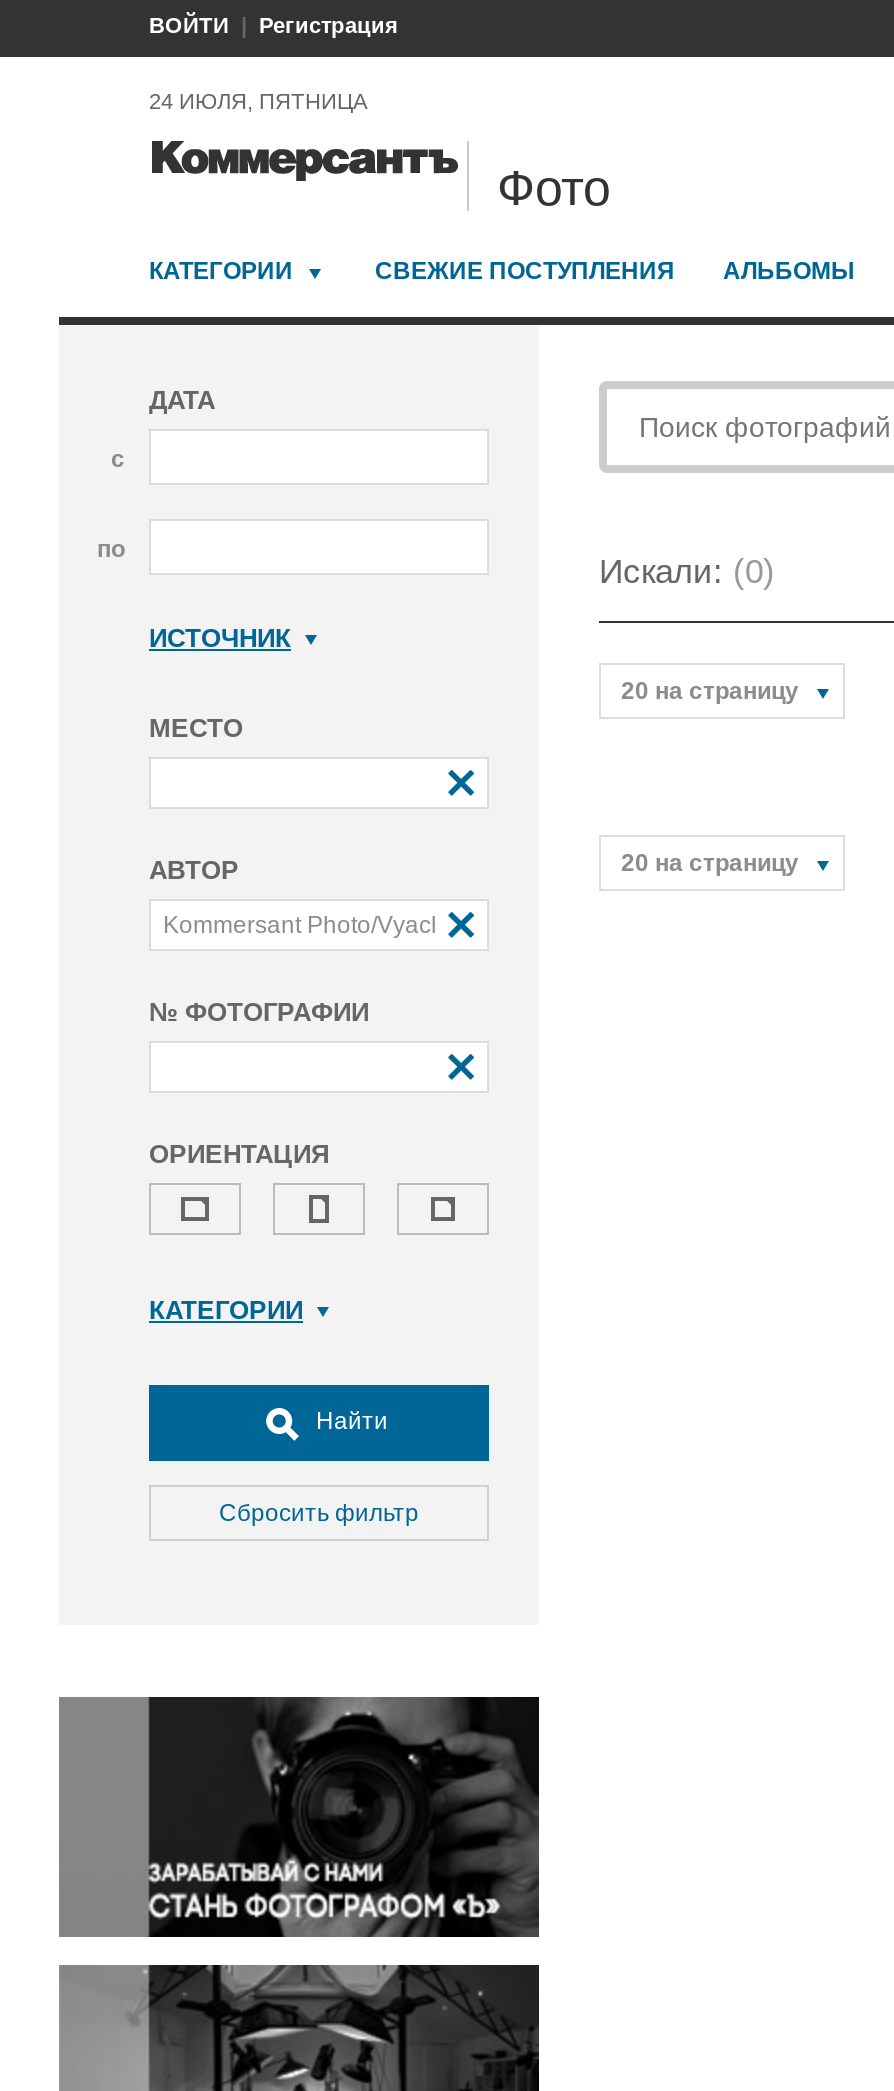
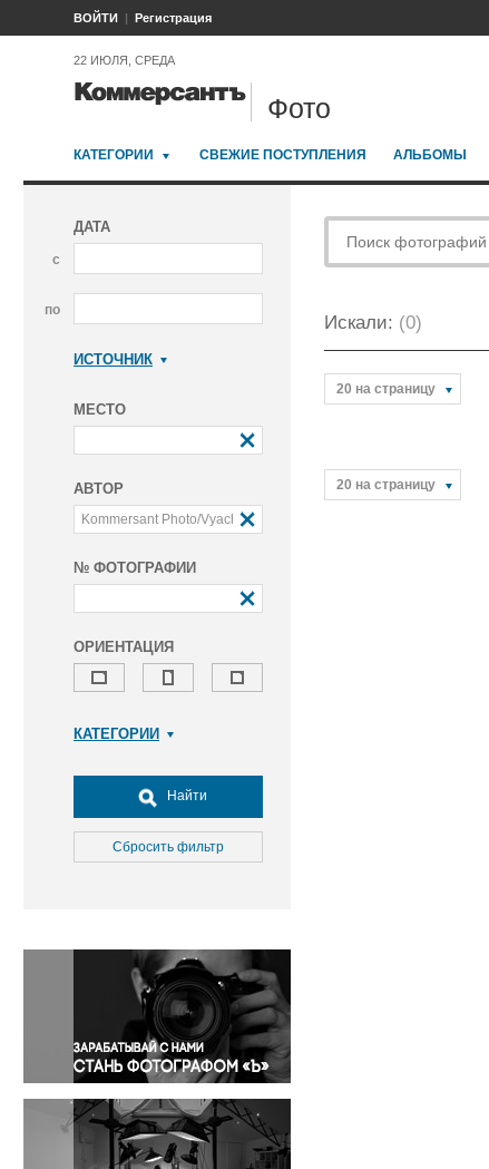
[149,89,367,113] 24 ИЮЛЯ, ПЯТНИЦА -> [74,53,175,67] 22 ИЮЛЯ, СРЕДА

